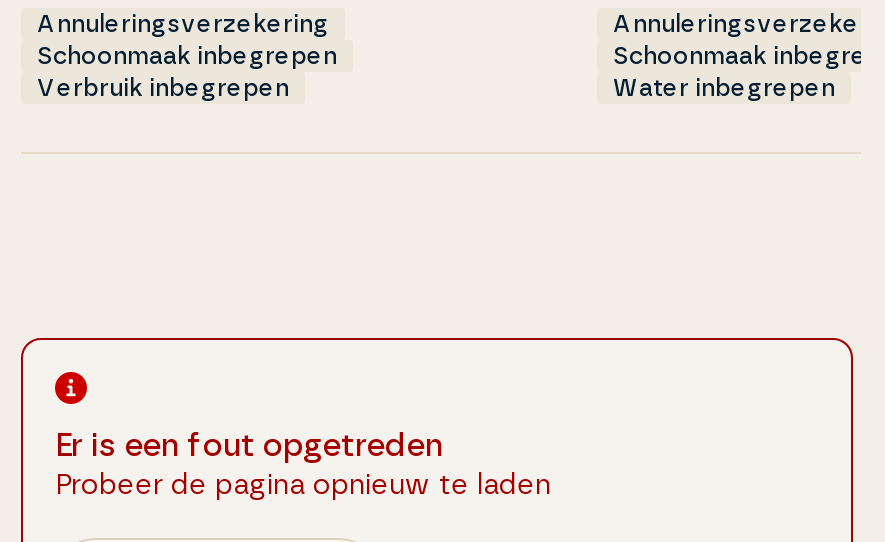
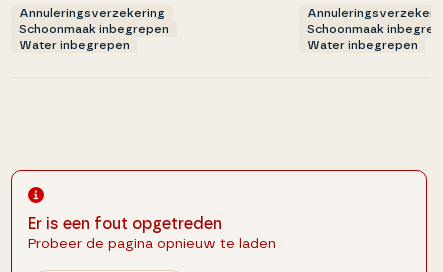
[37,77,289,101] Verbruik inbegrepen -> [19,39,130,51] Water inbegrepen

